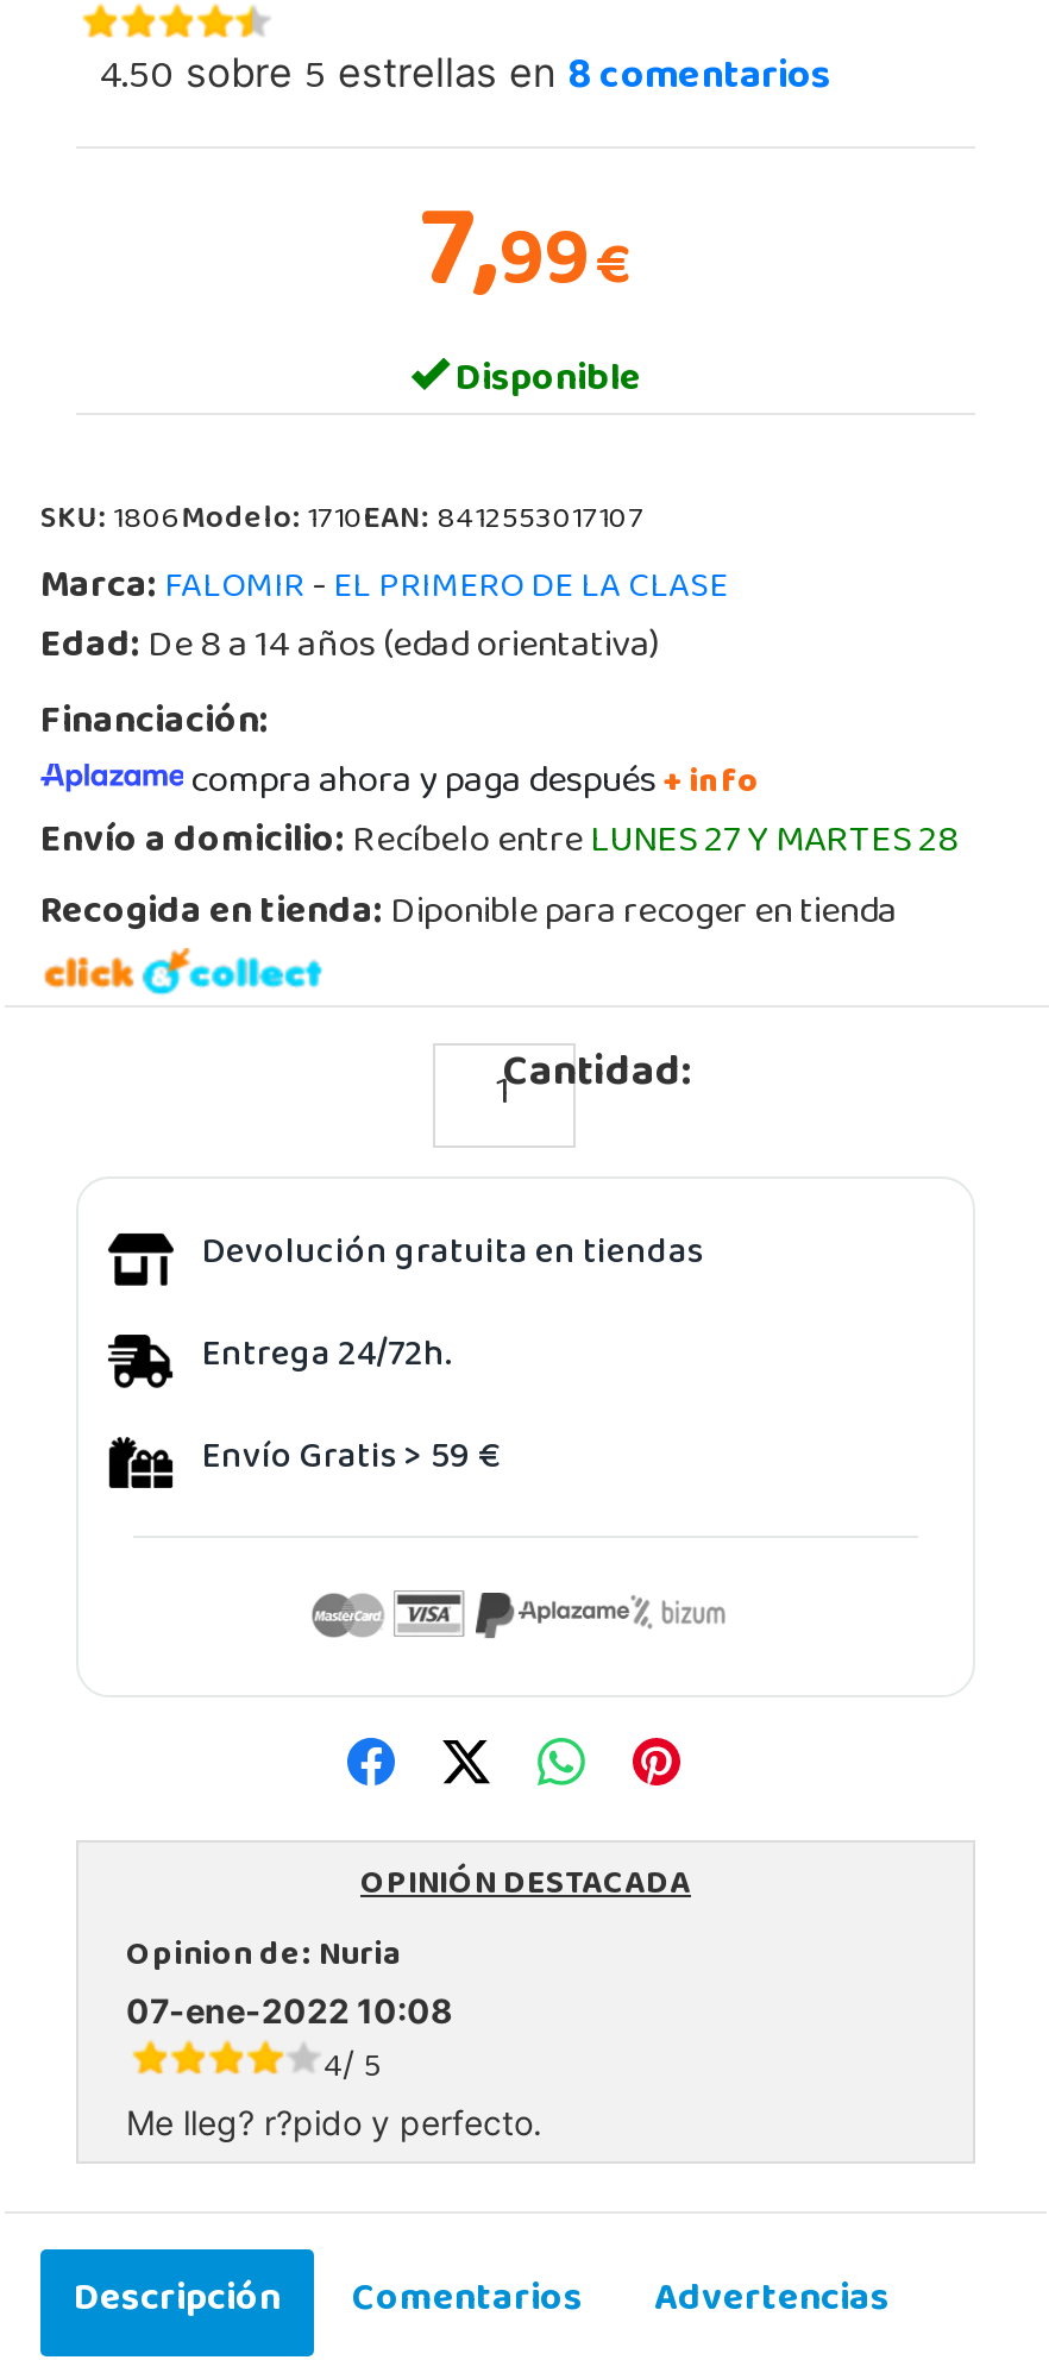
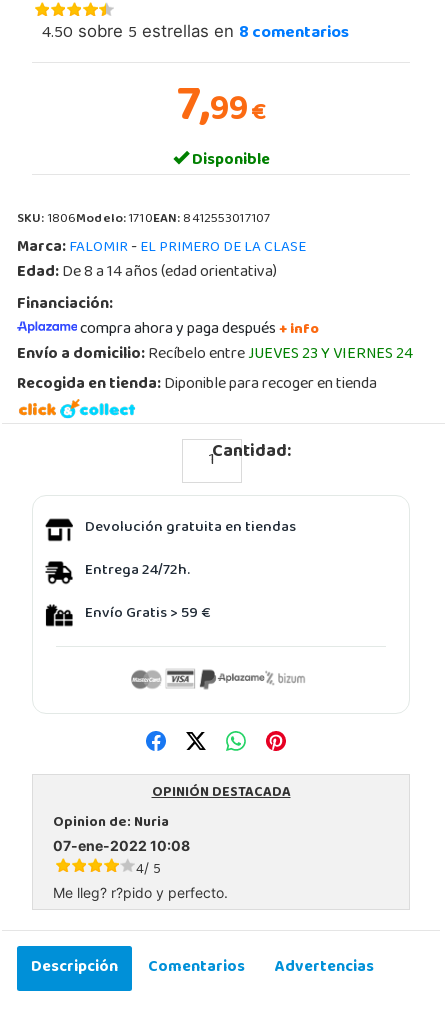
[40,805,959,881] Envío a domicilio: Recíbelo entreLUNES 27 Y MARTES 28 -> [17,339,413,371] Envío a domicilio: Recíbelo entreJUEVES 23 Y VIERNES 24

